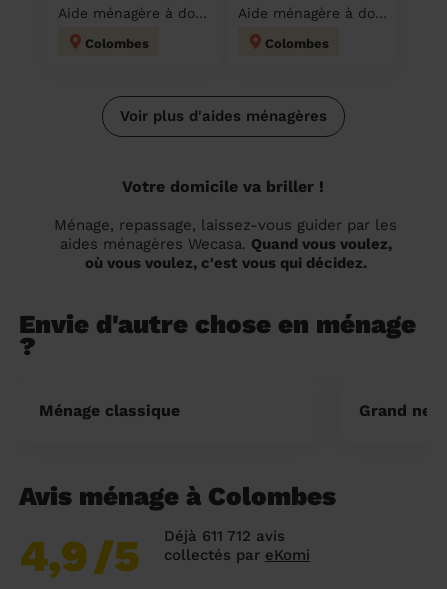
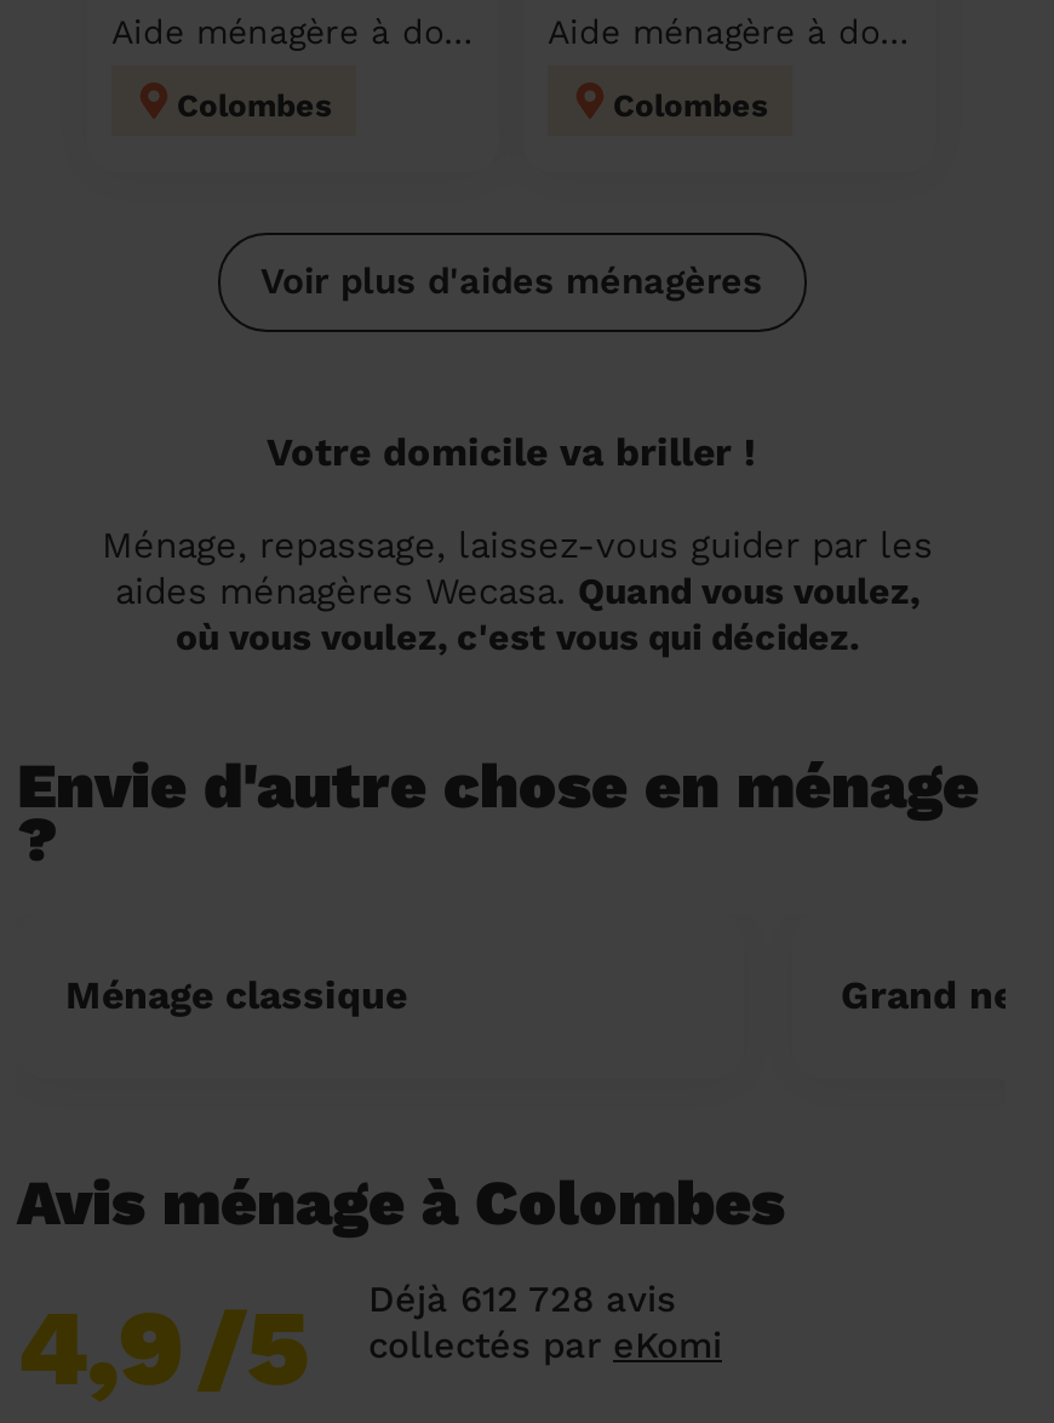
[164,527,285,545] Déjà 611 712 avis -> [368,1277,676,1320] Déjà 612 728 avis

